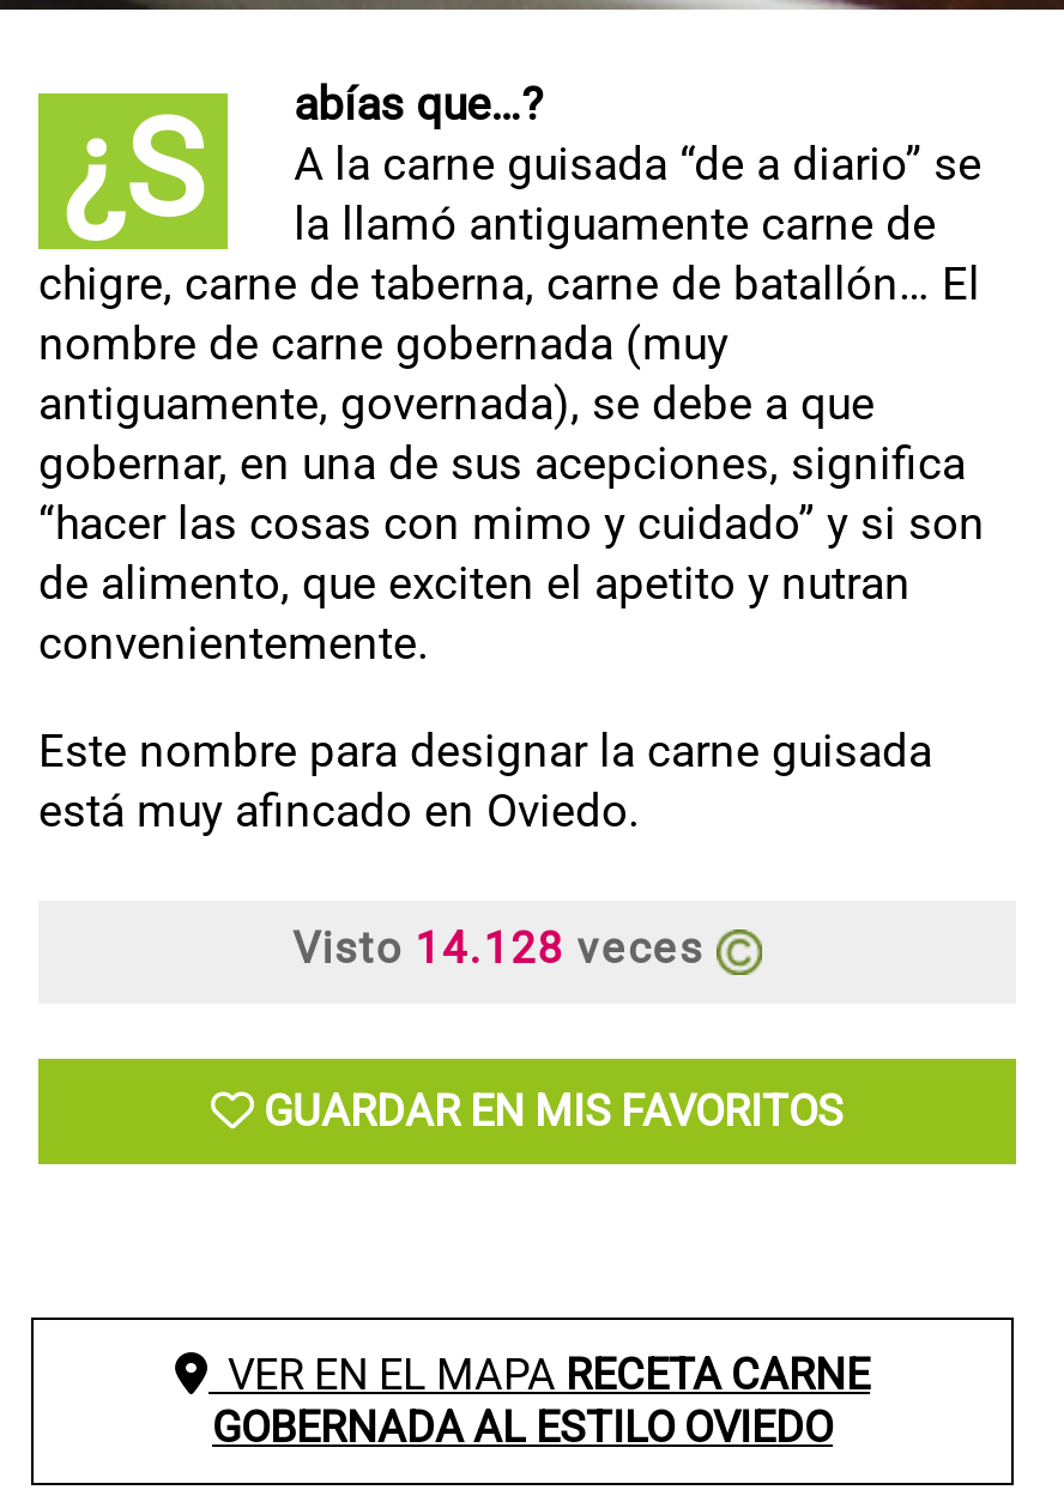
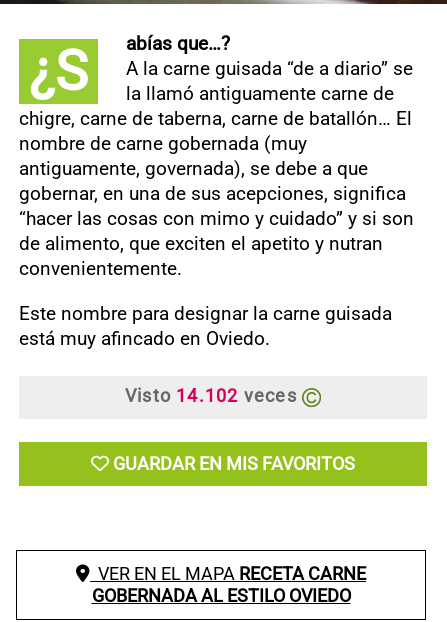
[293,922,716,973] Visto 14.128 veces -> [125,385,302,406] Visto 14.102 veces

